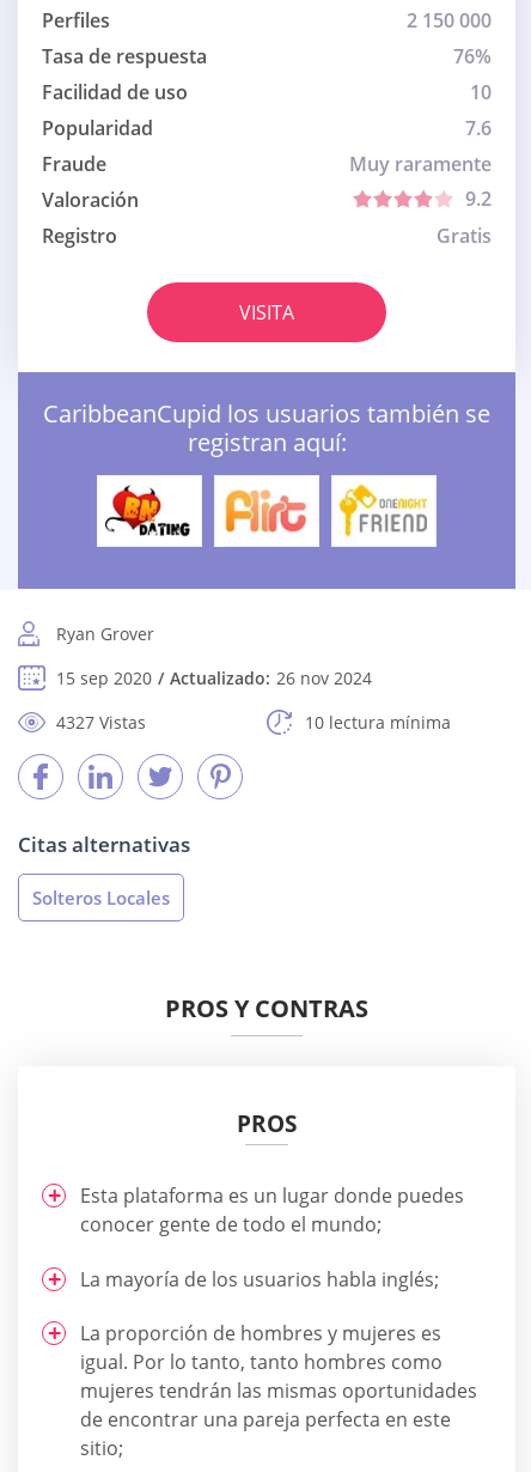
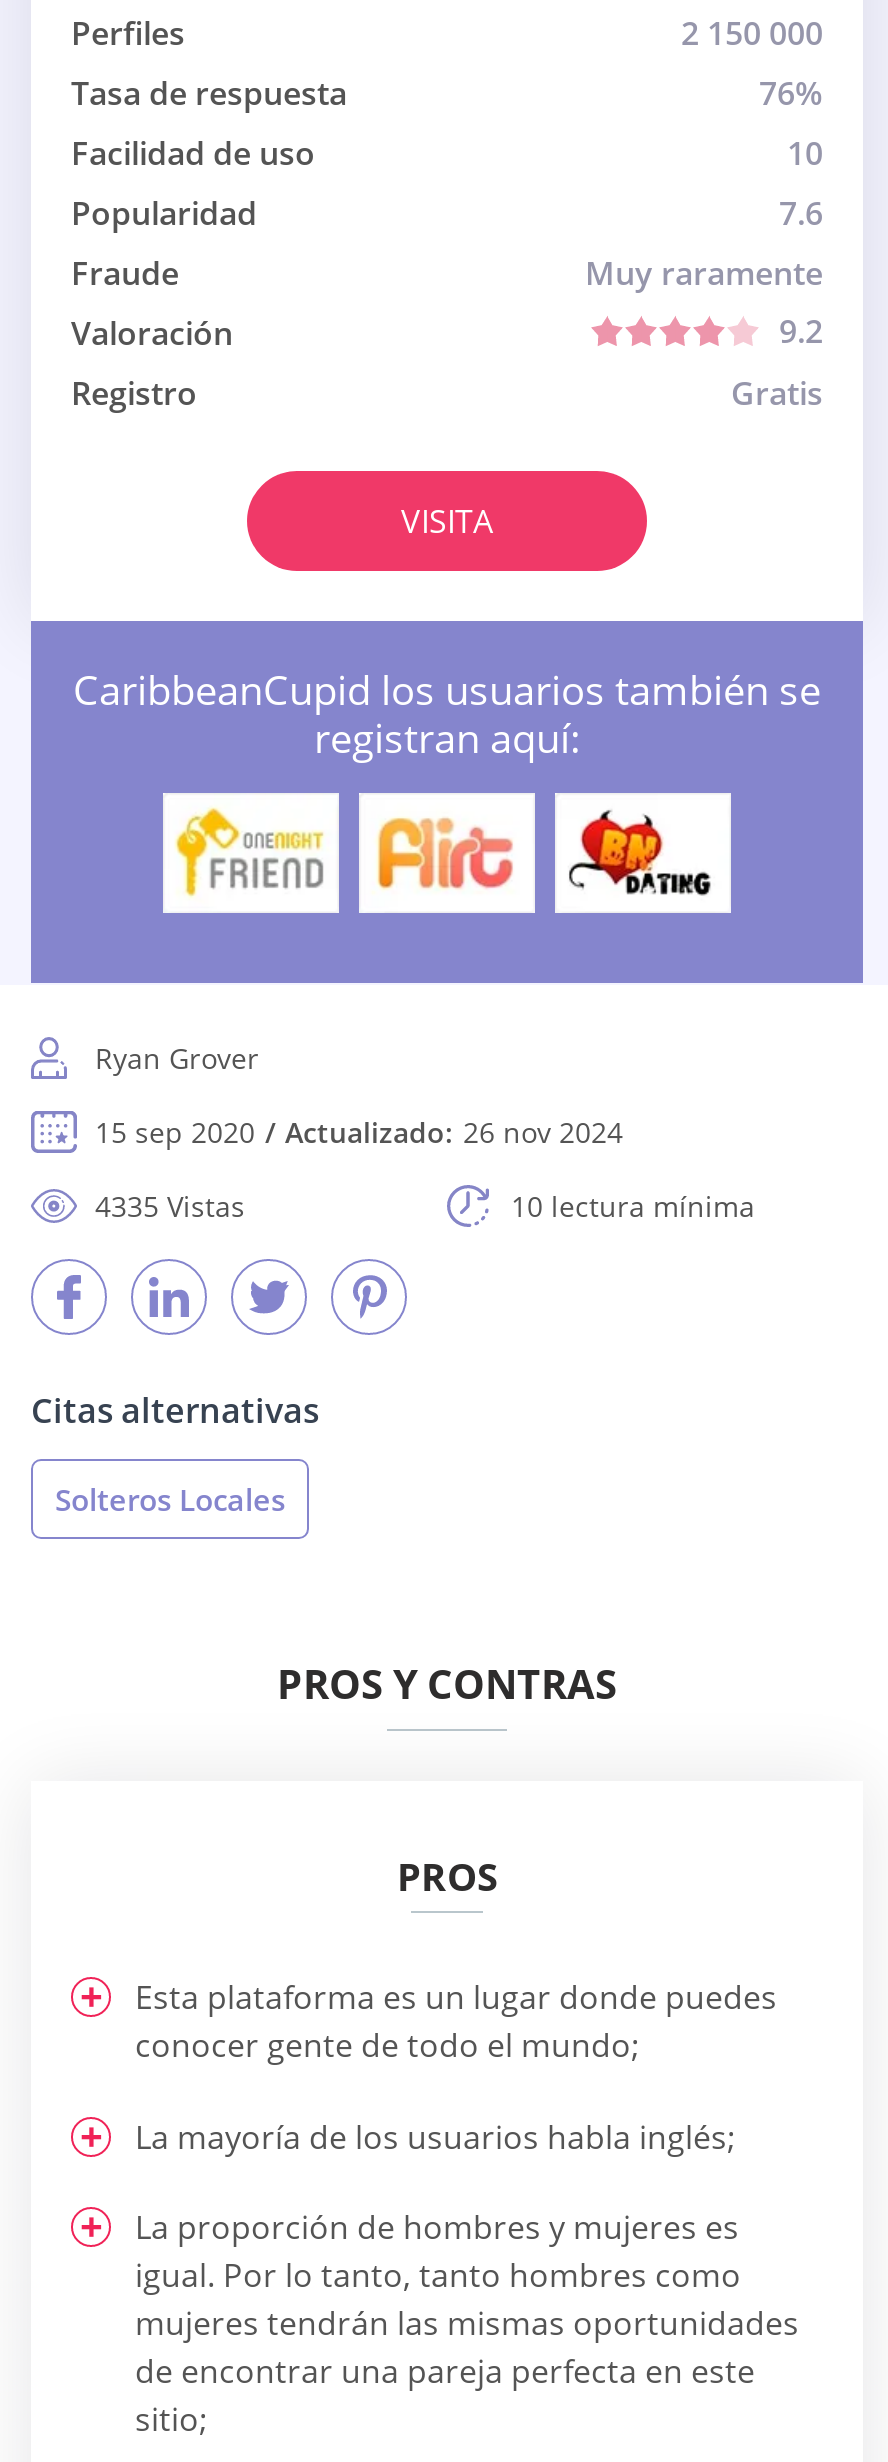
[104,485,193,537] [image] -> [173,807,325,899] [image]
[337,483,428,539] [image] -> [567,809,715,897] [image]
[56,711,146,734] 4327 Vistas -> [95,1187,245,1225] 4335 Vistas

